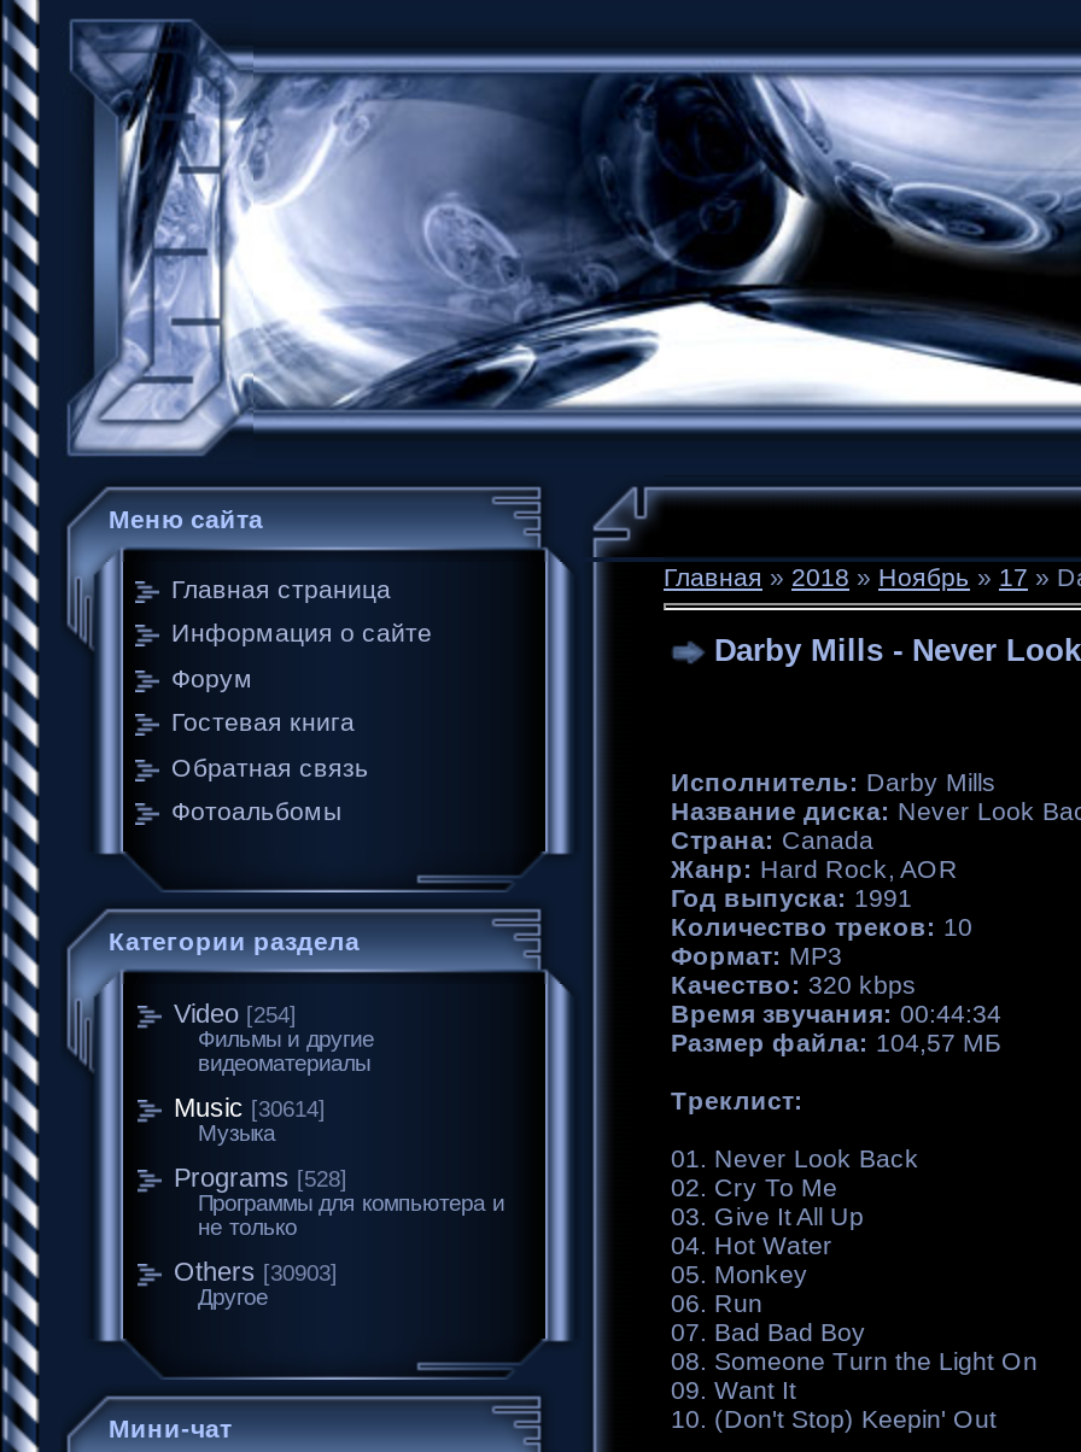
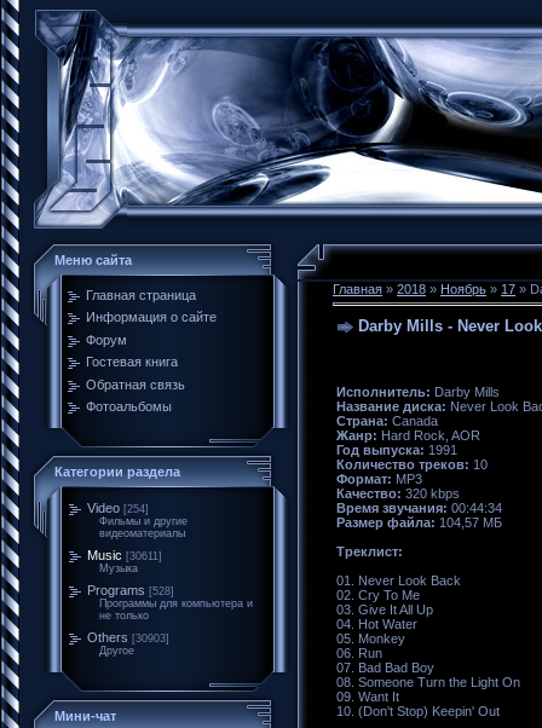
[174,1093,326,1122] Music [30614] -> [87,548,162,562] Music [30611]

